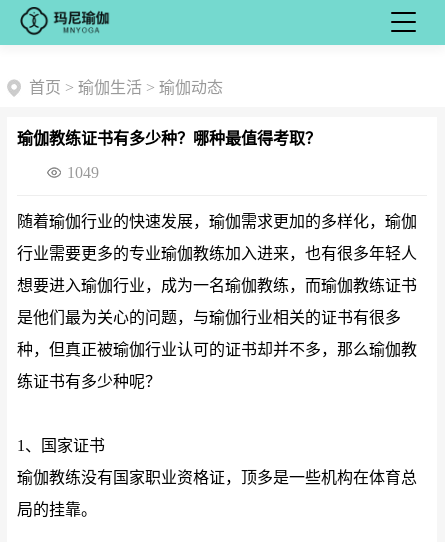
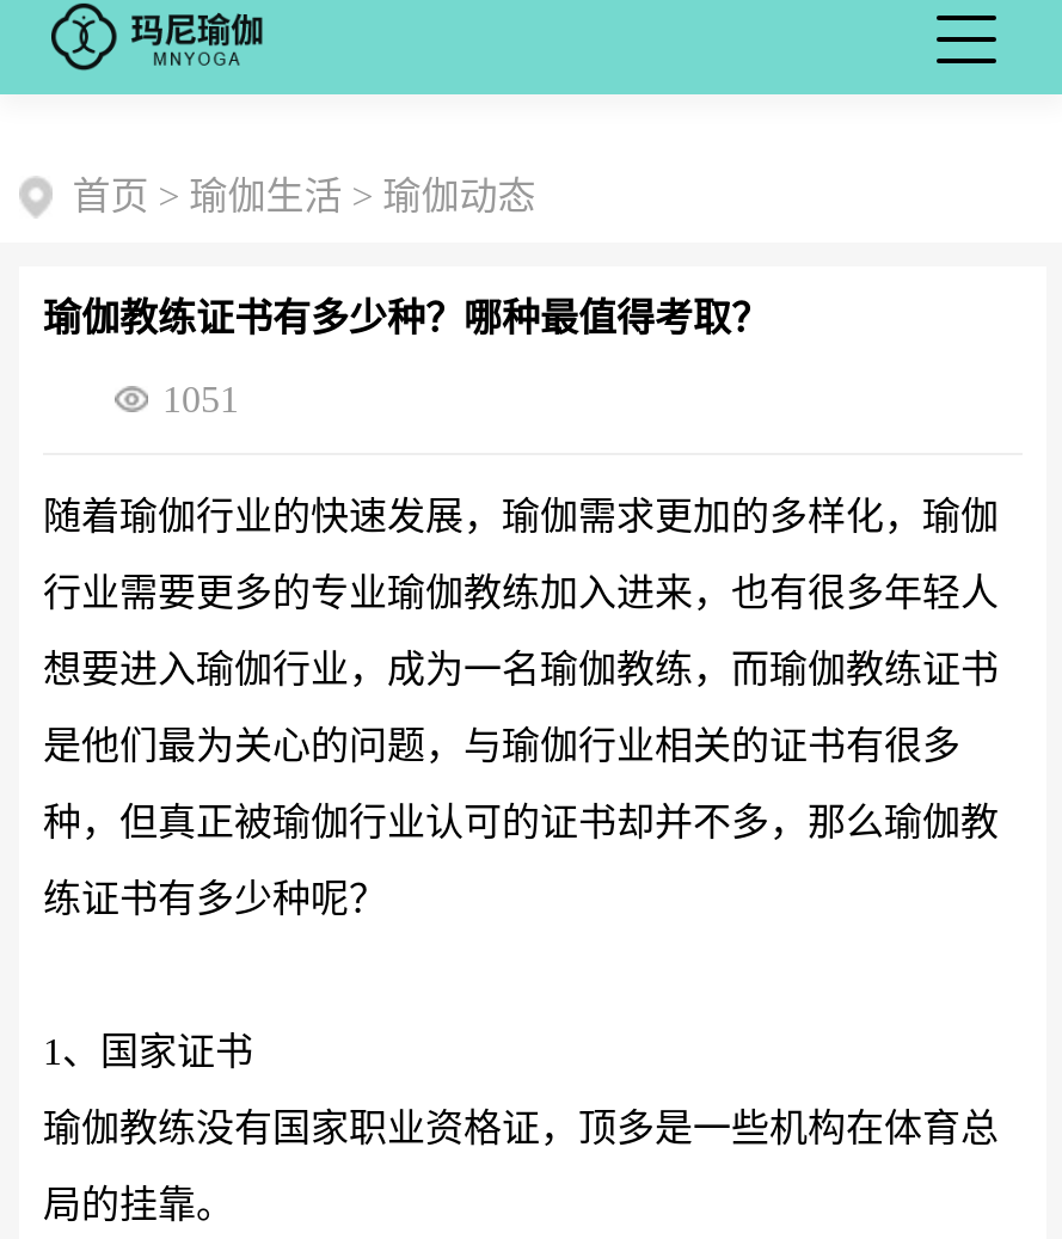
[67,164,99,181] 1049 -> [162,379,239,419] 1051

